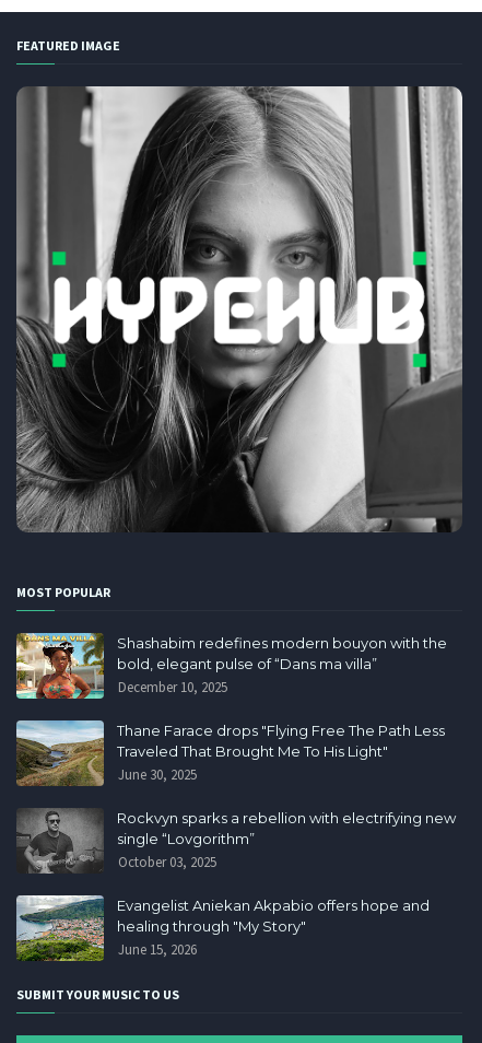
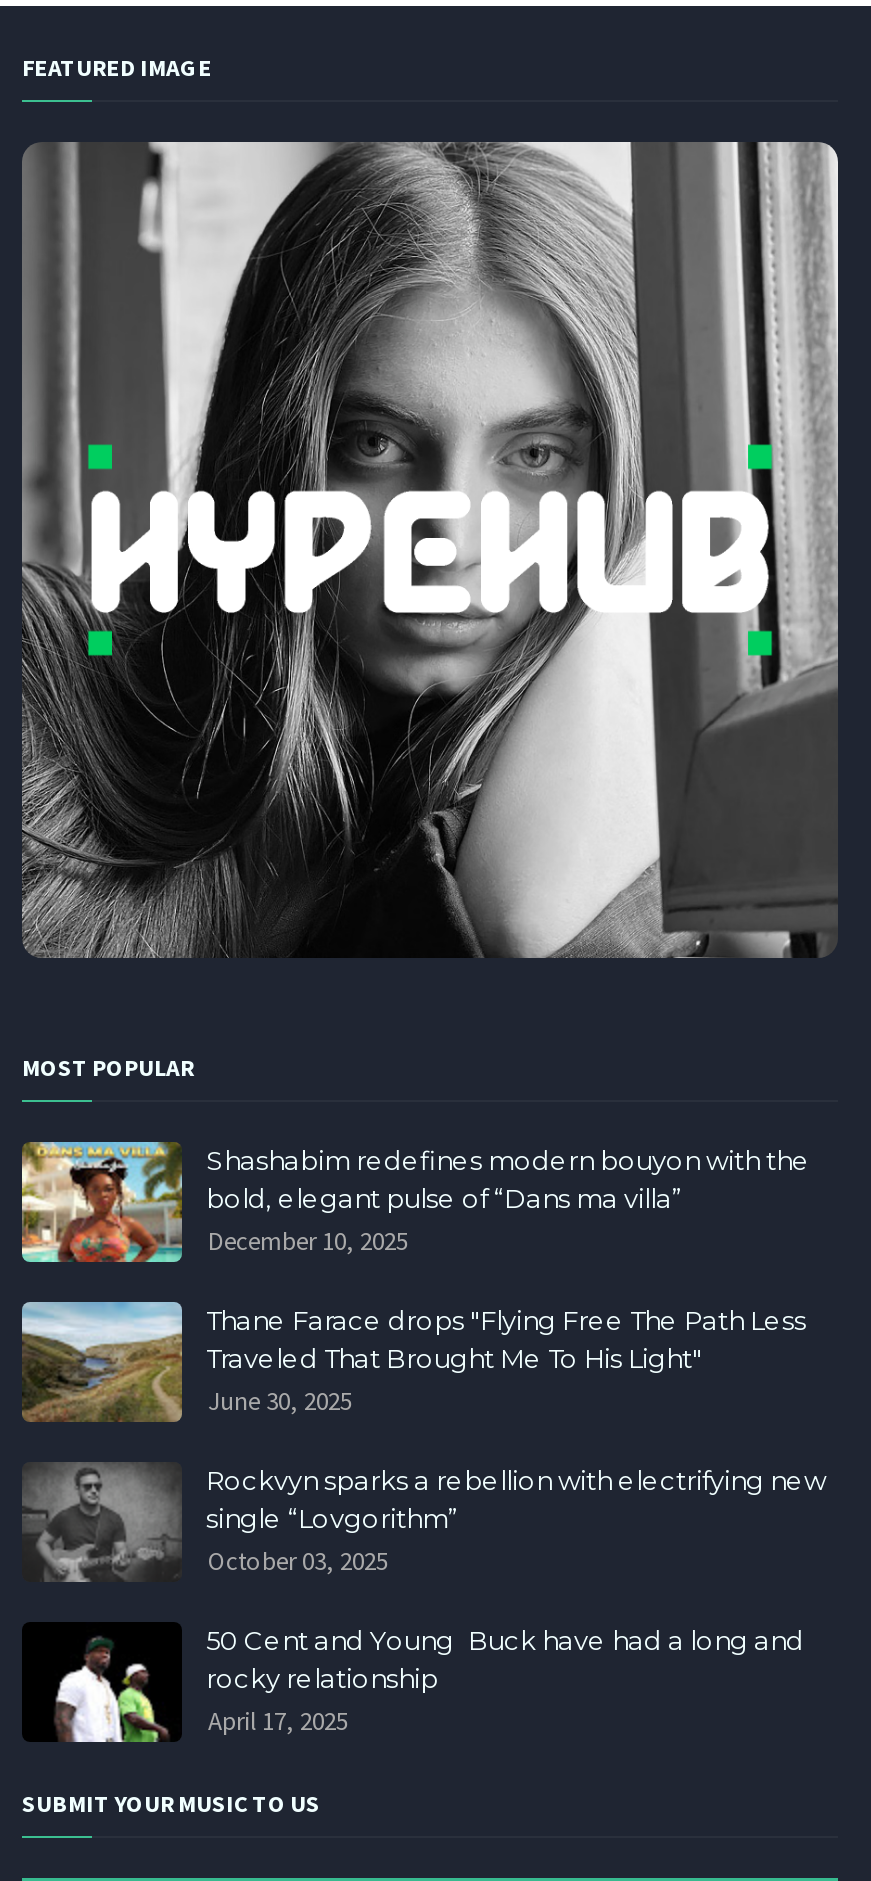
[15,894,430,962] [image] | Evangelist Aniekan Akpabio offers hope and | healing through "My Story" | June 15, 2026 -> [22,1622,804,1744] [image] | 50 Cent and Young Buck have had a long and | rocky relationship | April 17, 2025

